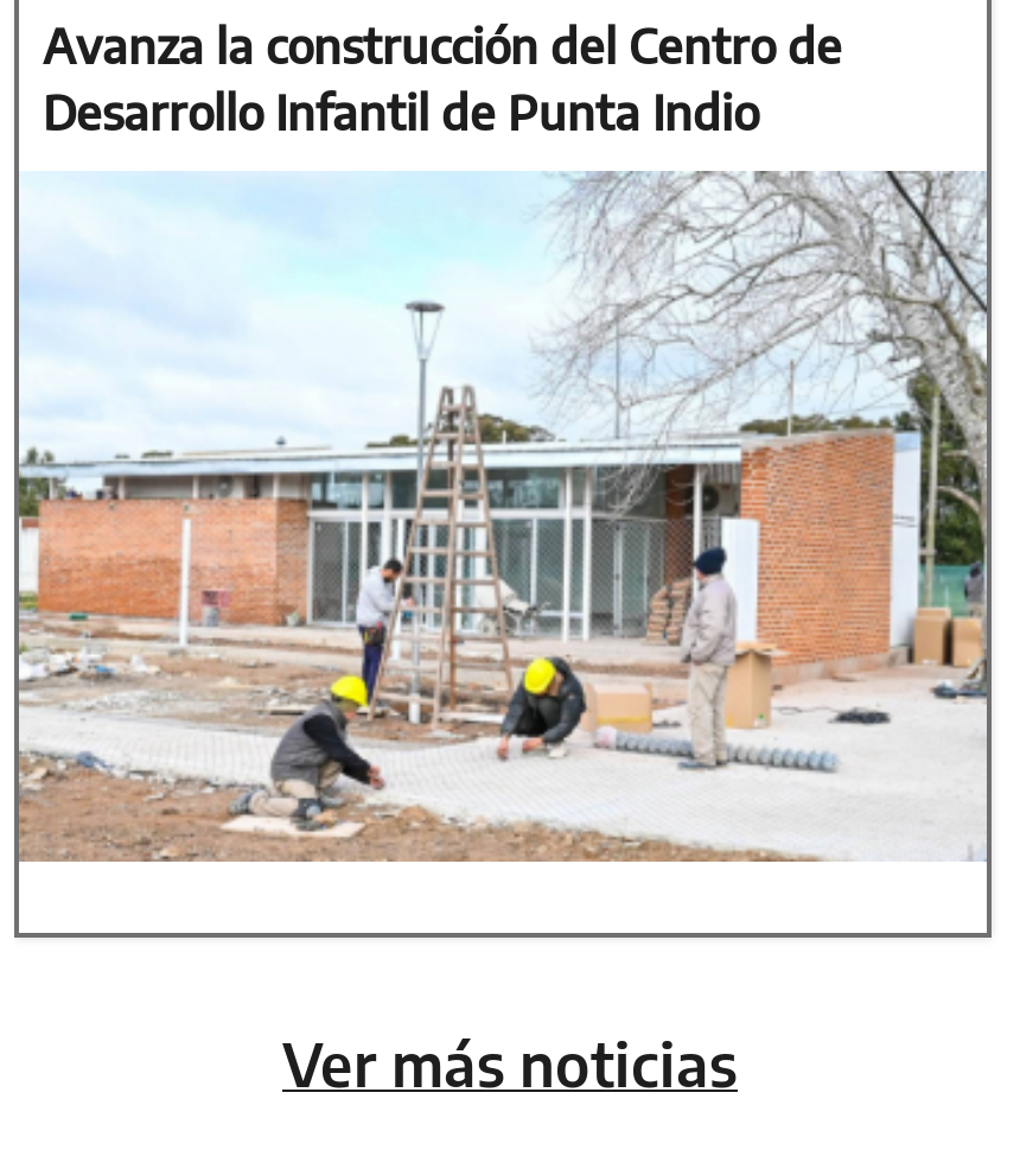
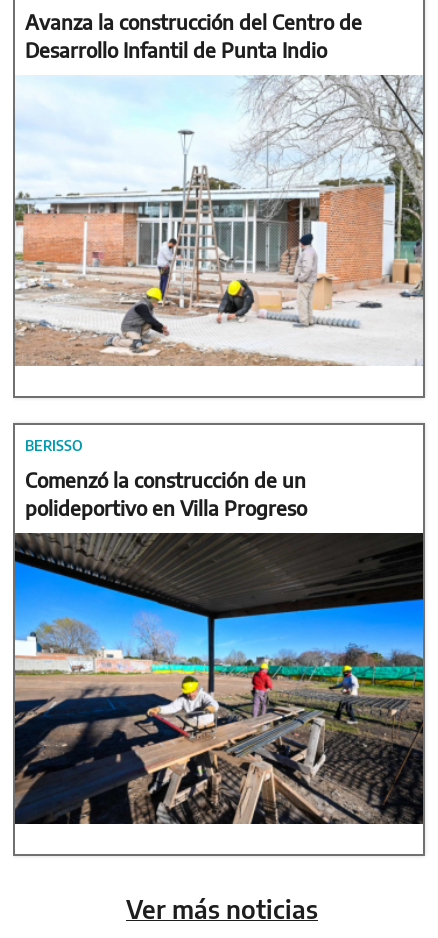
none -> [14,532,424,825] [image]
none -> [25,437,307,520] BERISSO | Comenzó la construcción de un | polideportivo en Villa Progreso

